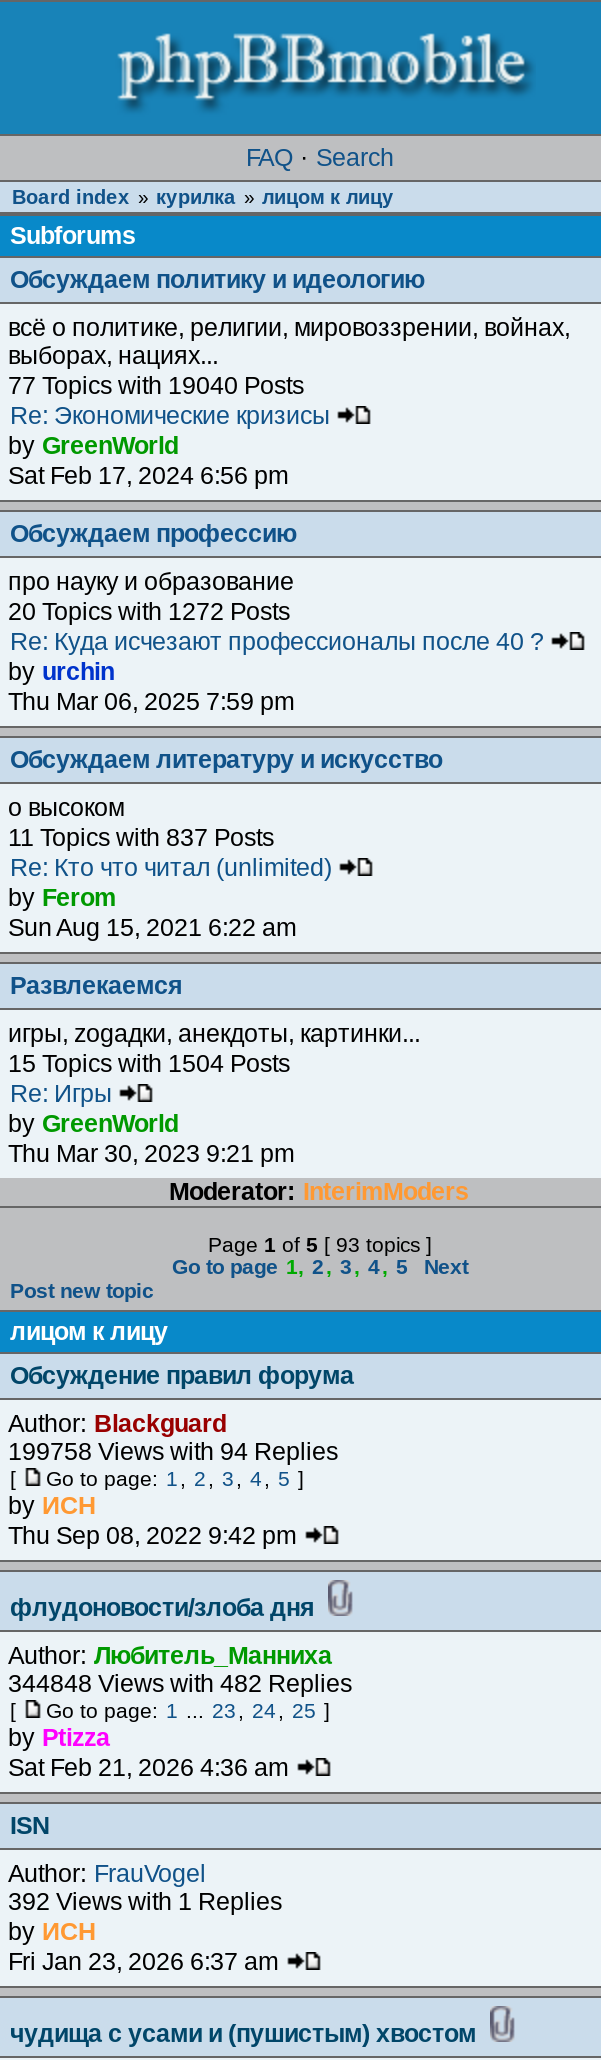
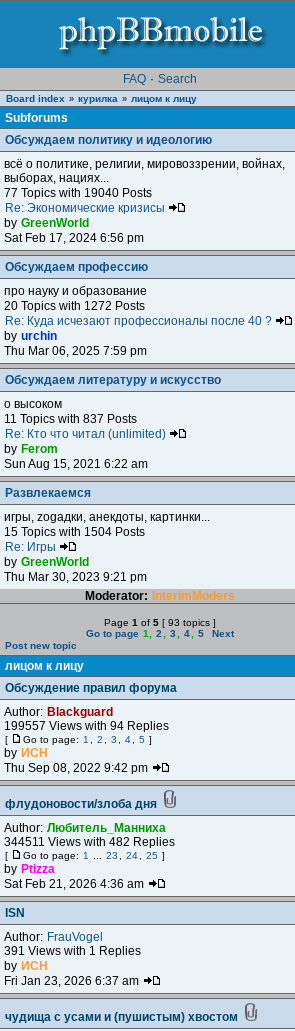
[8,1438,338,1466] 199758 Views with 94 Replies -> [4,719,169,733] 199557 Views with 94 Replies
[8,1670,352,1698] 344848 Views with 482 Replies -> [4,835,175,849] 344511 Views with 482 Replies
[8,1888,282,1916] 392 Views with 1 Replies -> [4,944,141,958] 391 Views with 1 Replies

